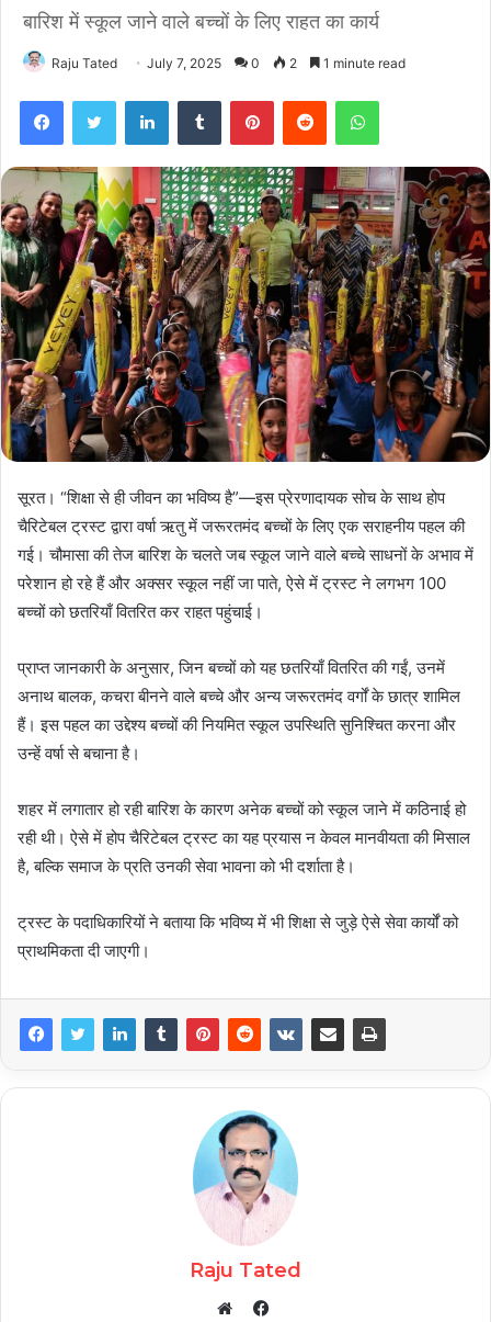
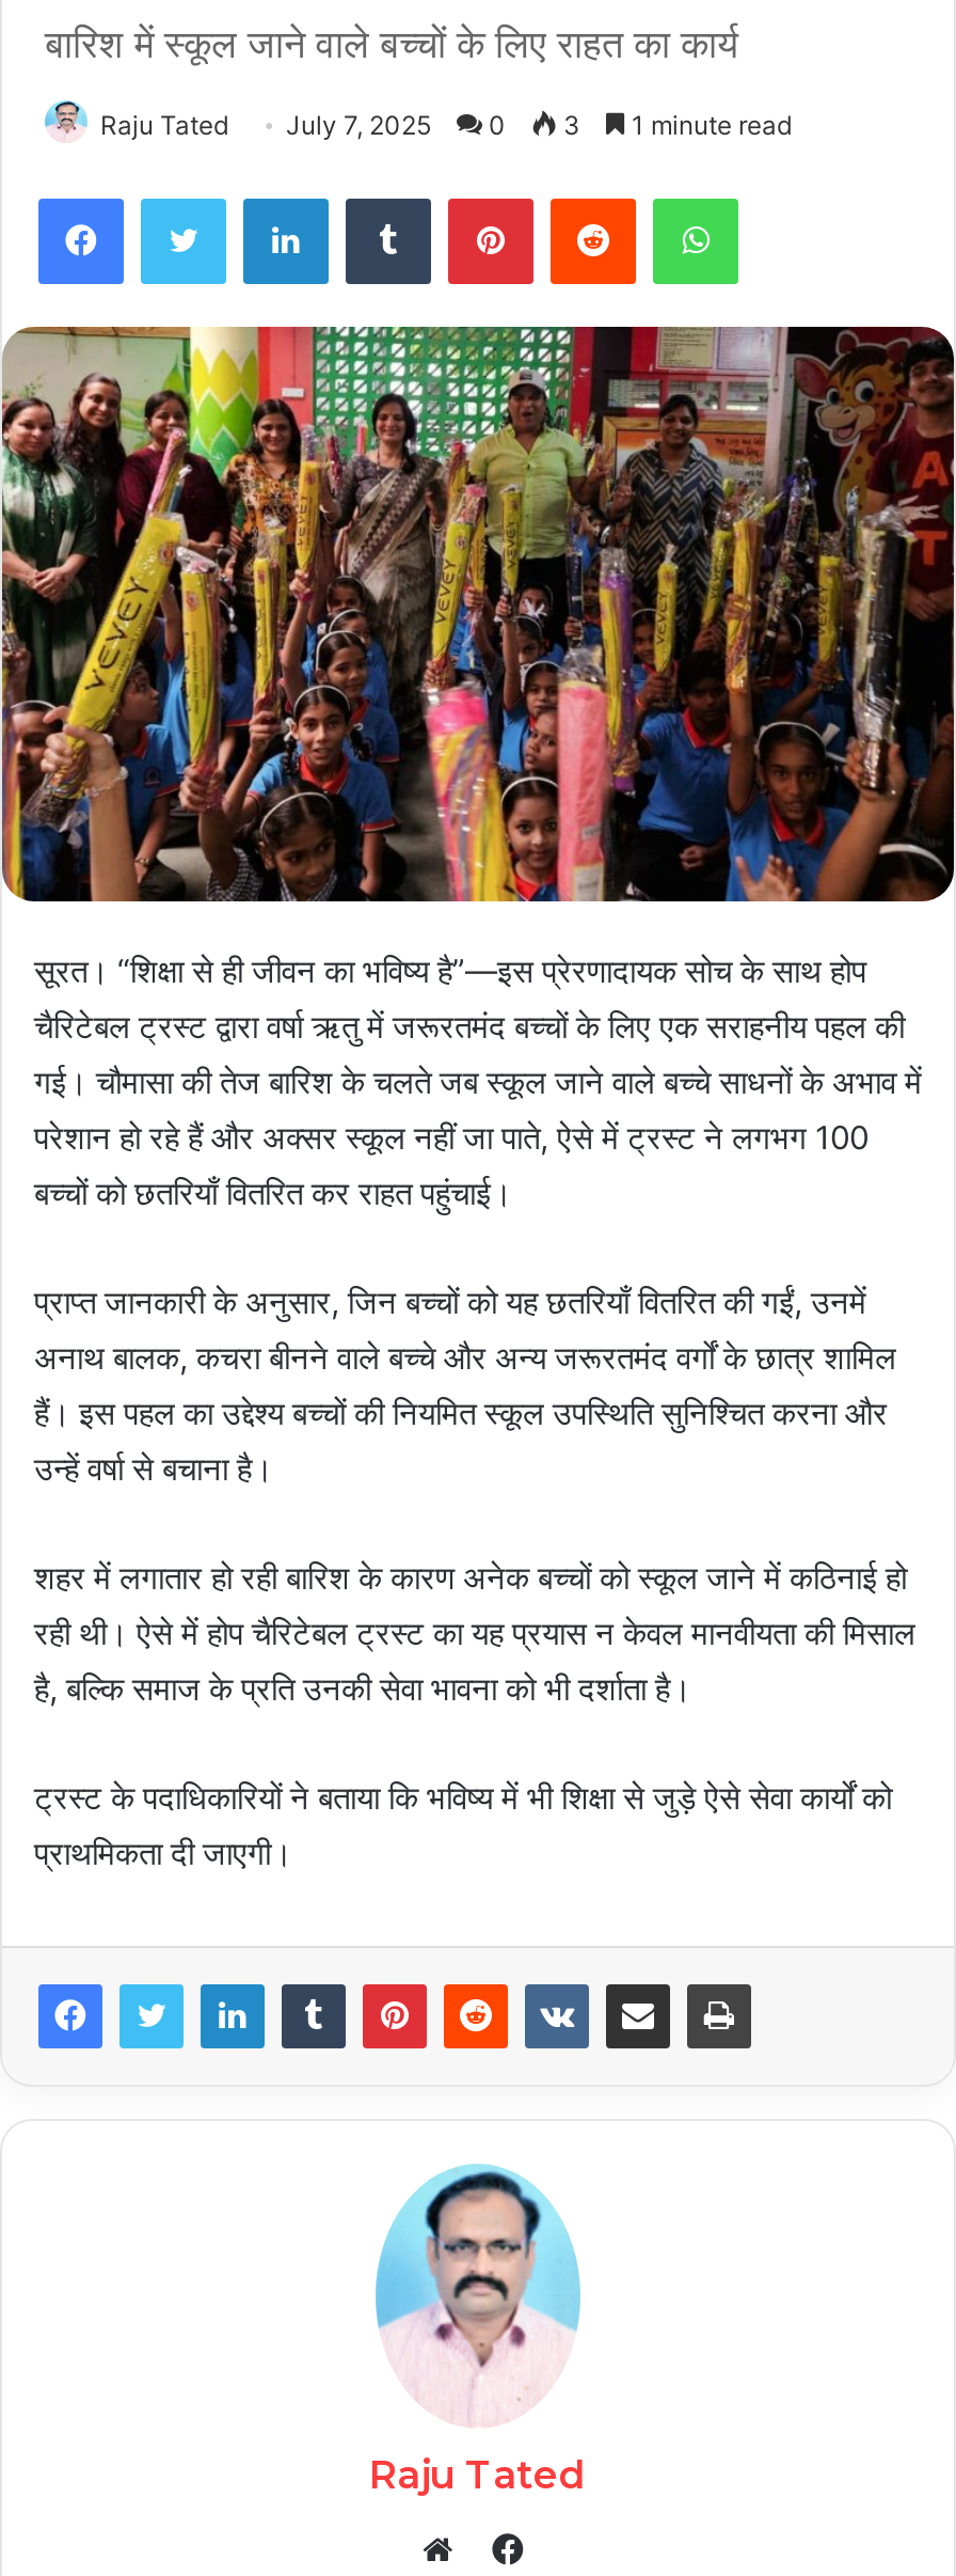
[52,55,406,71] Raju Tated July 7, 2025 0 2 1 minute read -> [100,109,792,141] Raju Tated July 7, 2025 0 3 1 minute read

